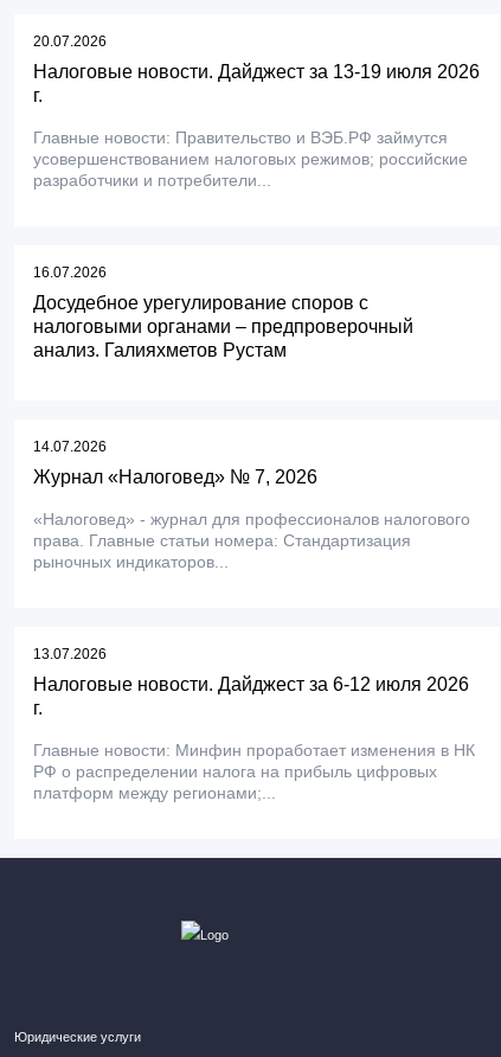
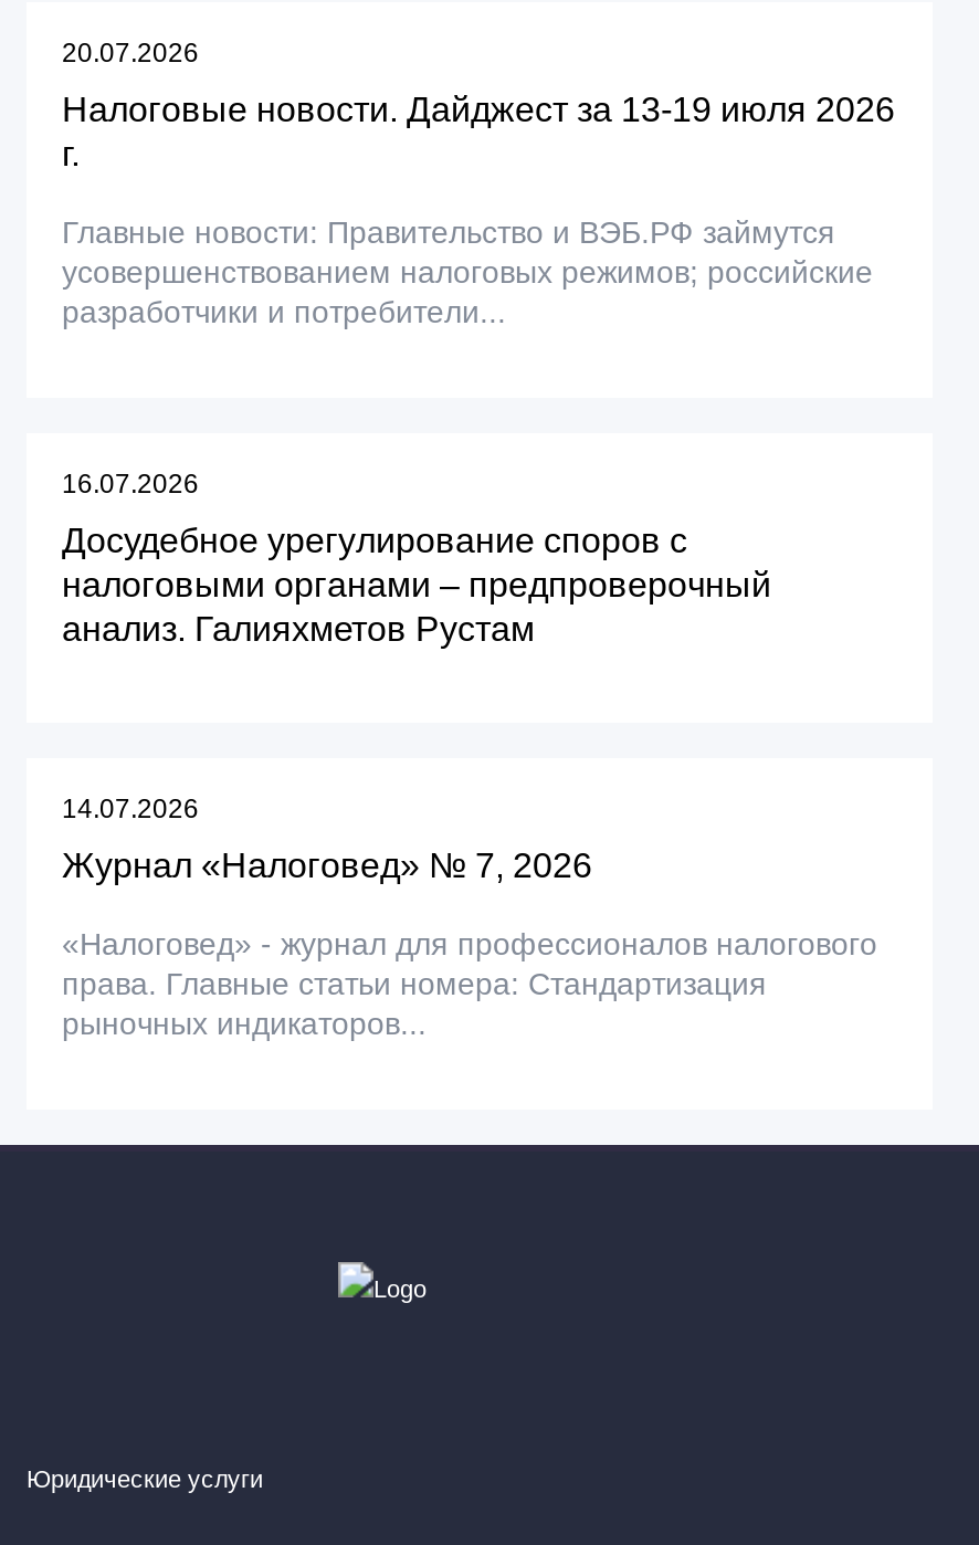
[33,645,475,802] 13.07.2026 | Налоговые новости. Дайджест за 6-12 июля 2026 | г. | Главные новости: Минфин проработает изменения в НК | РФ о распределении налога на прибыль цифровых | платформ между регионами;... -> none

